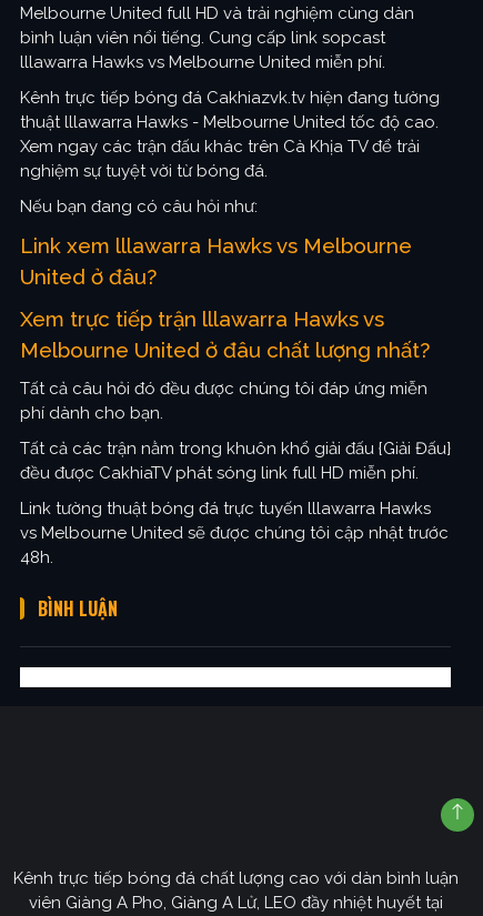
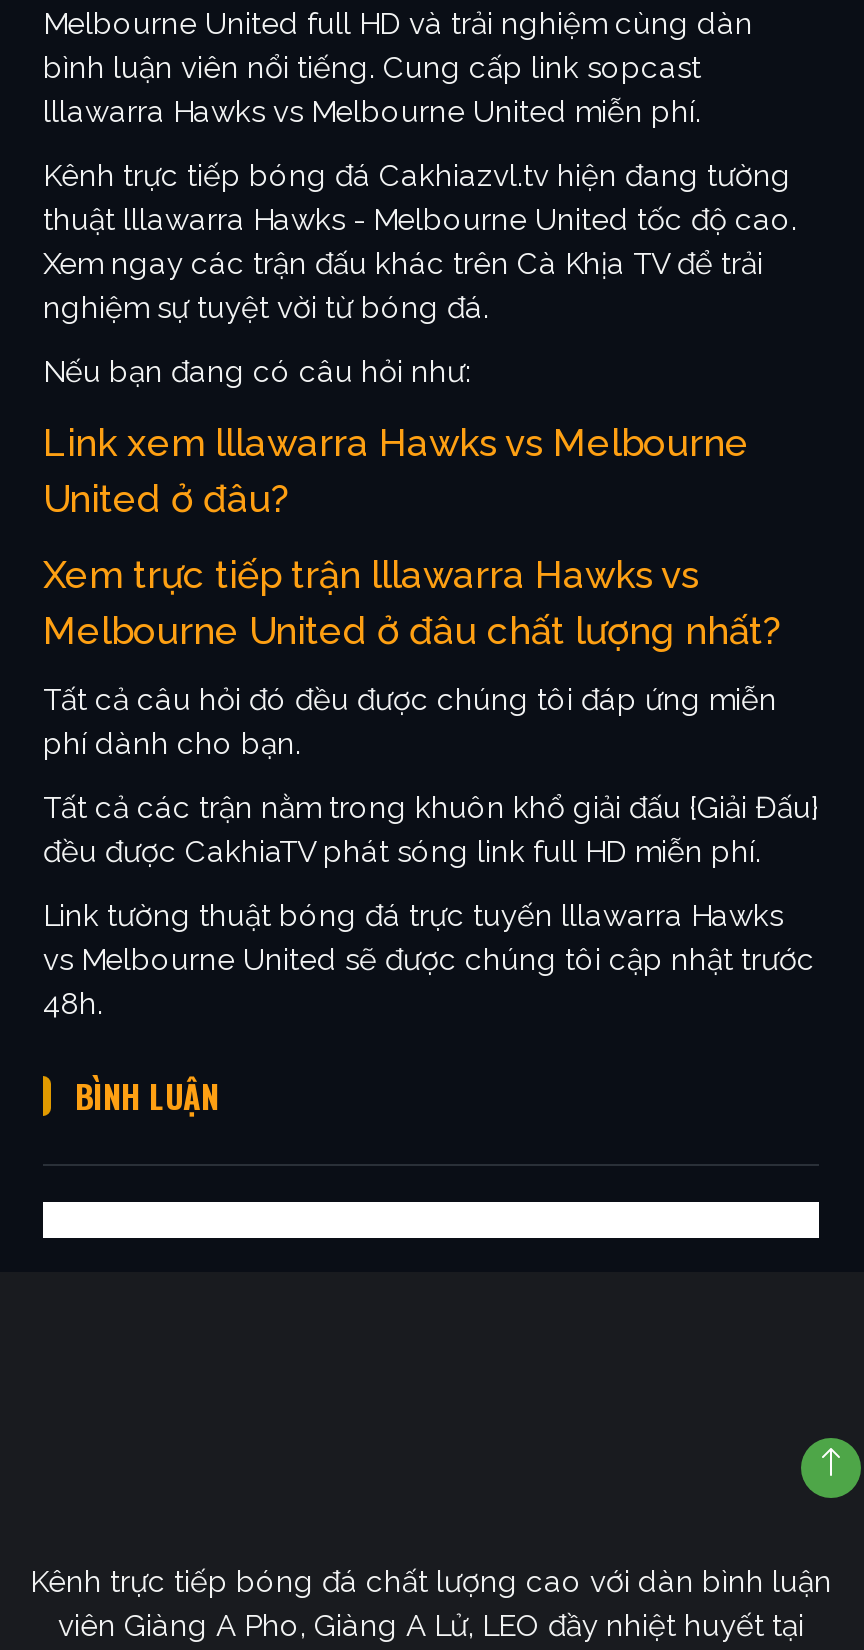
[20,87,440,107] Kênh trực tiếp bóng đá Cakhiazvk.tv hiện đang tường -> [43,158,791,194] Kênh trực tiếp bóng đá Cakhiazvl.tv hiện đang tường

